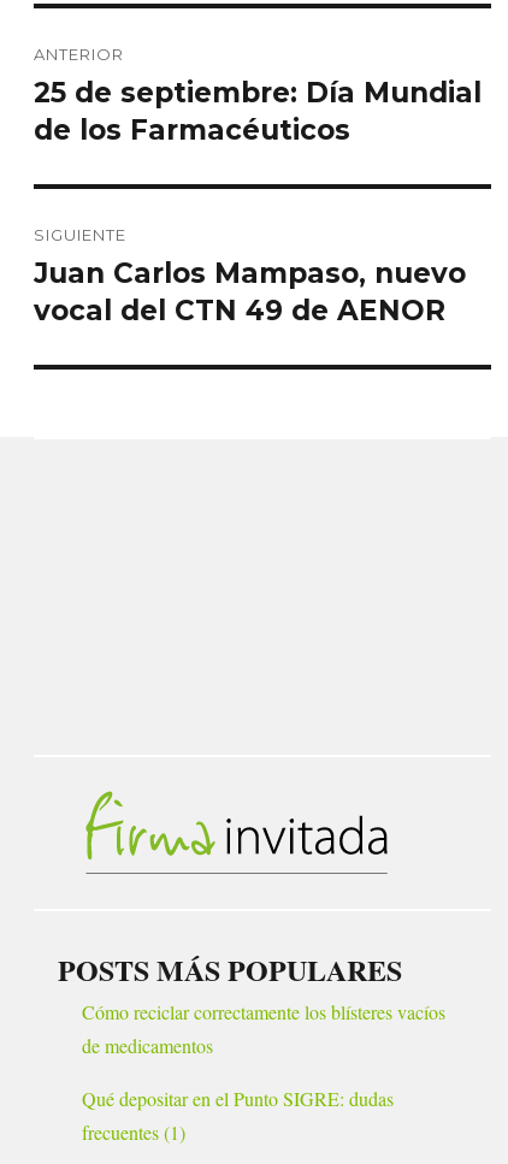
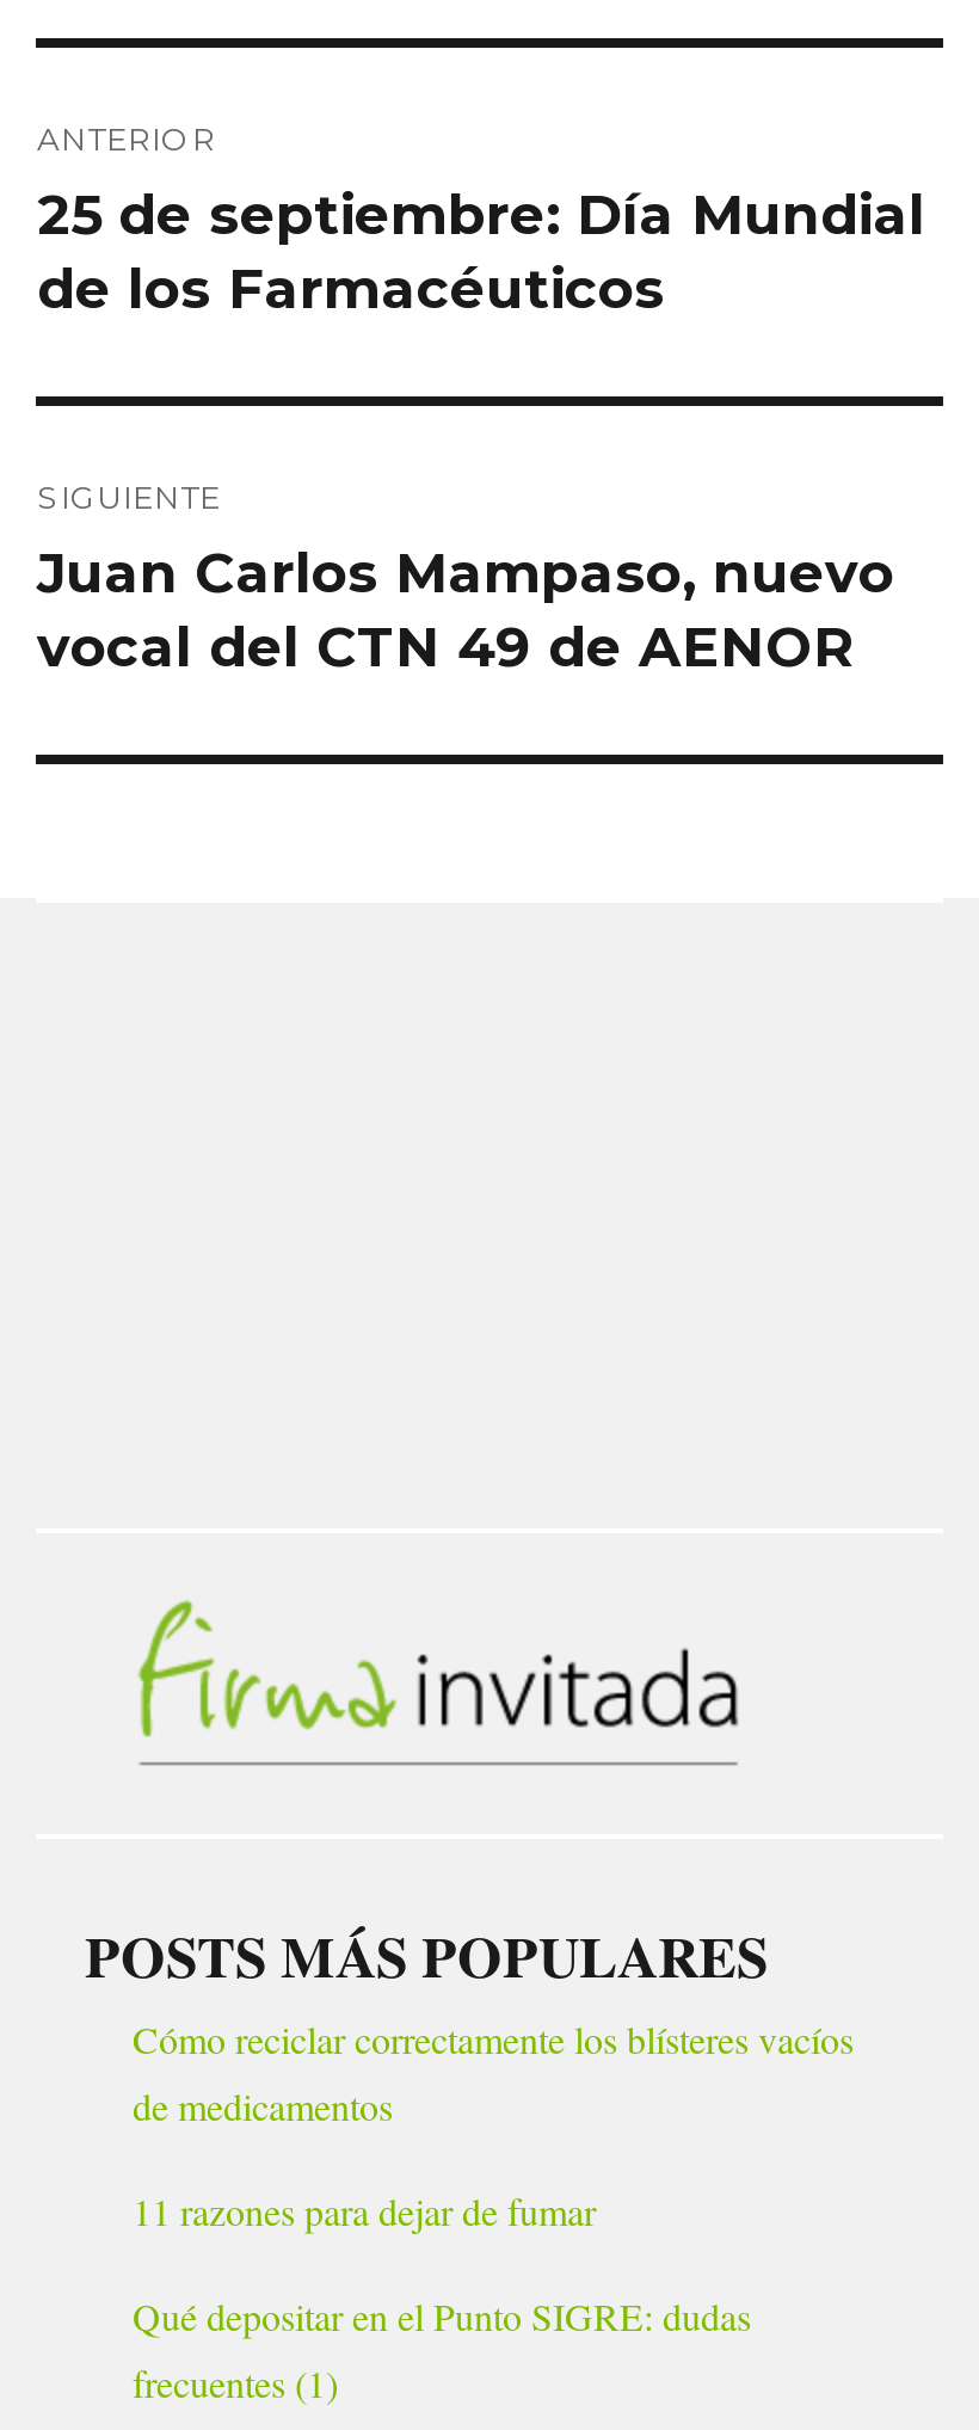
none -> [133,2185,596,2235] 11 razones para dejar de fumar

